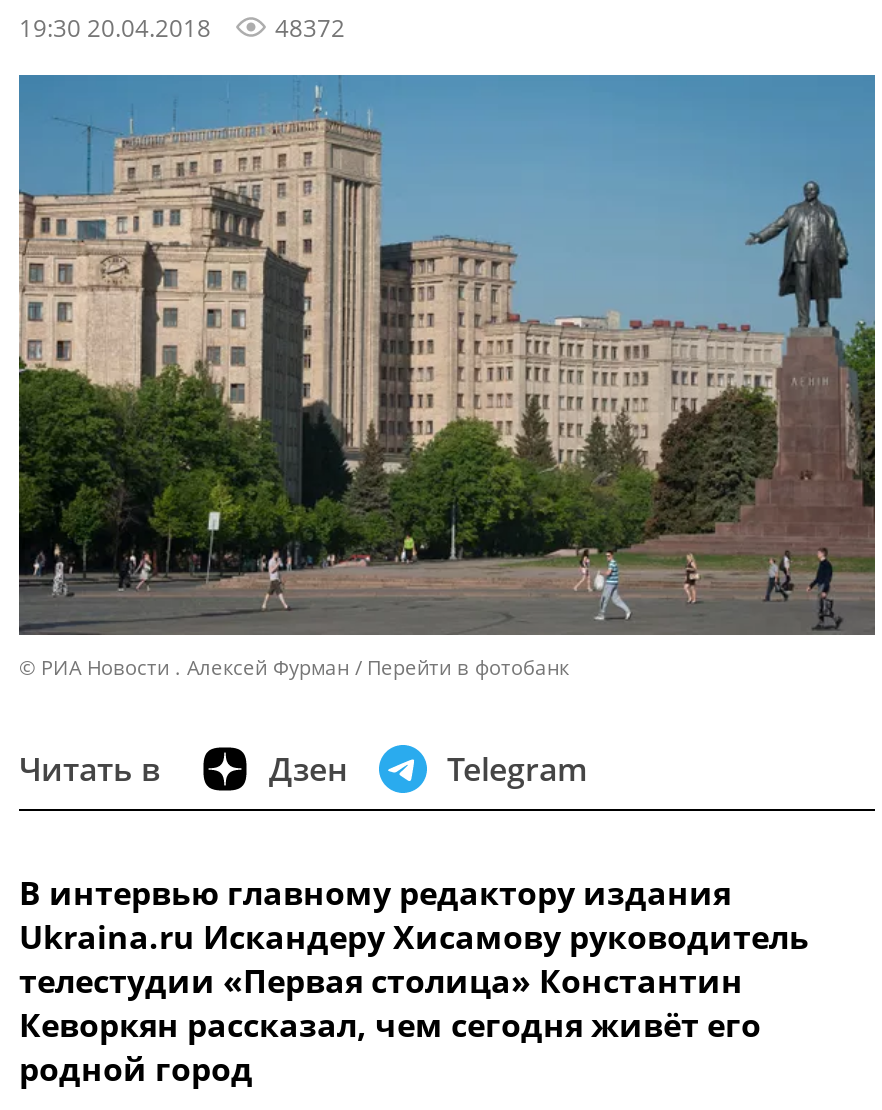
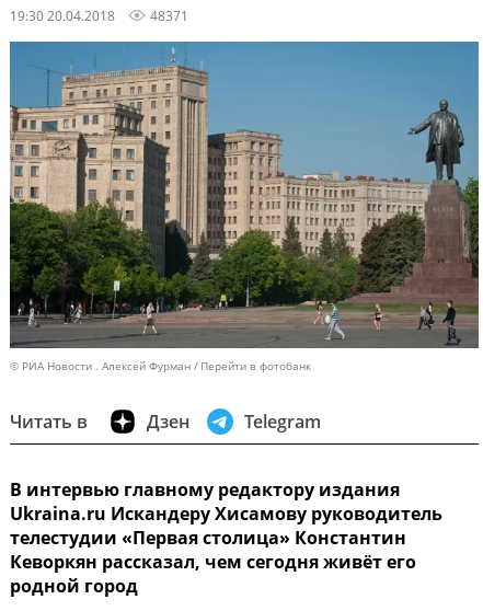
[19,11,345,43] 19:30 20.04.2018 48372 -> [10,7,188,24] 19:30 20.04.2018 48371

